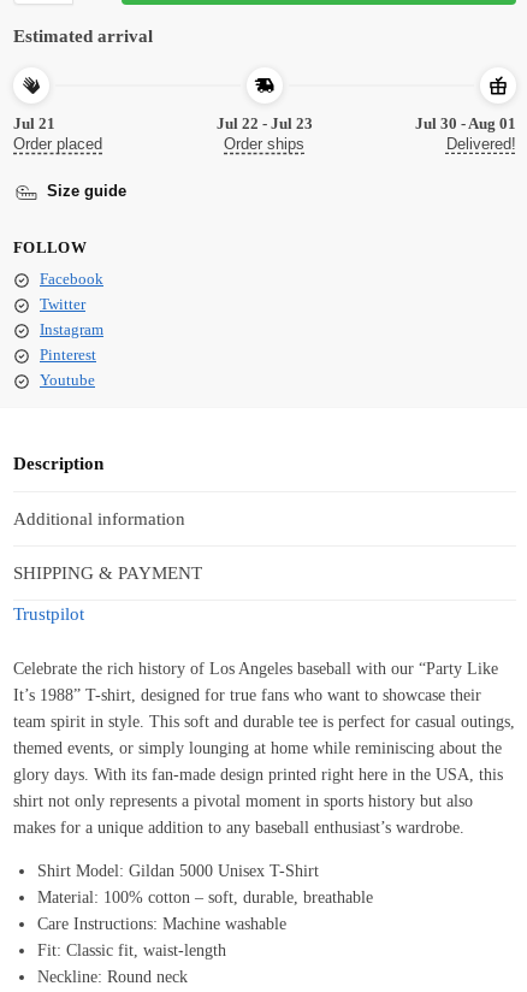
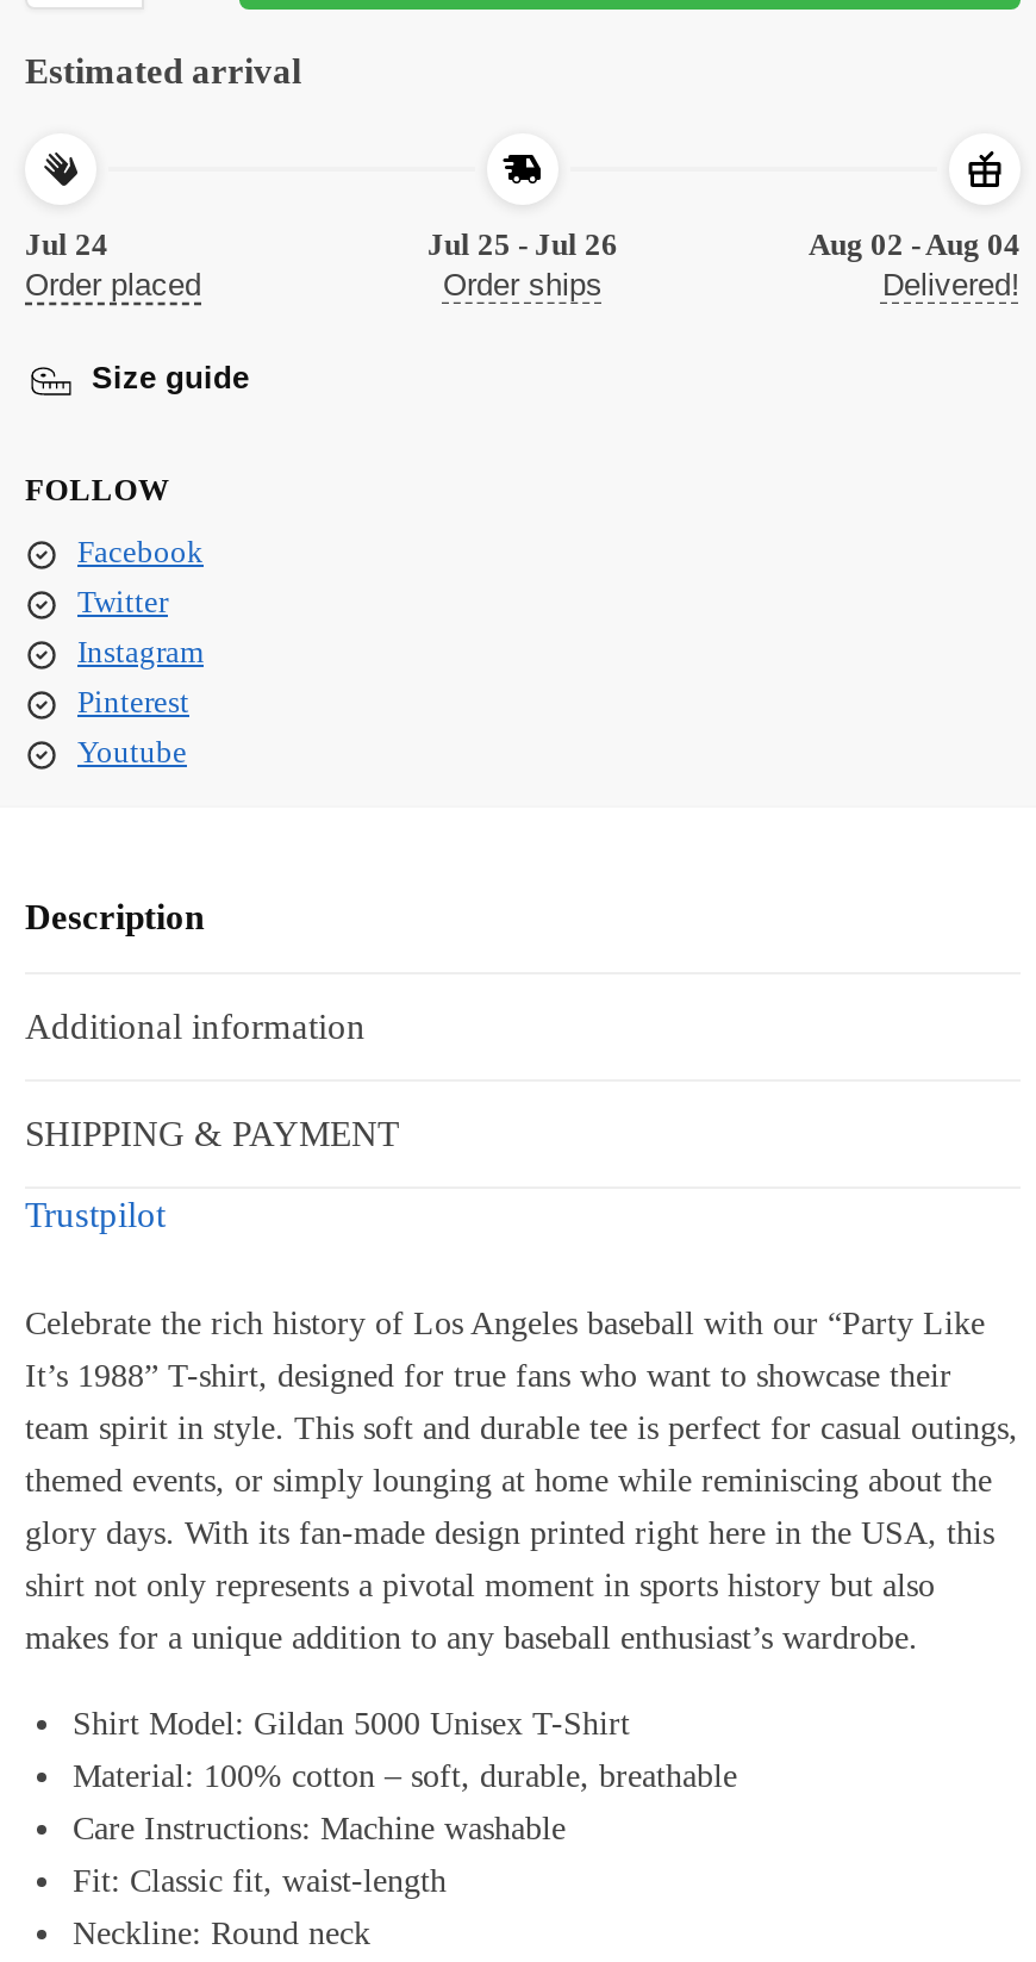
[13,114,55,132] Jul 21 -> [25,226,108,261] Jul 24
[217,114,313,132] Jul 22 - Jul 23 -> [427,226,618,261] Jul 25 - Jul 26
[415,114,516,132] Jul 30 - Aug 01 -> [809,226,1021,261] Aug 02 - Aug 04

